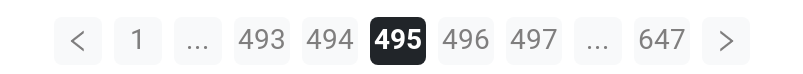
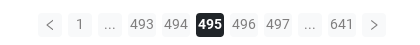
[638,23,686,55] 647 -> [330,16,354,32] 641

